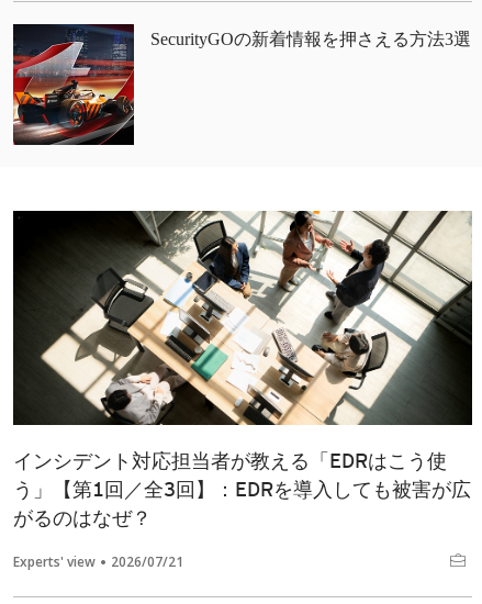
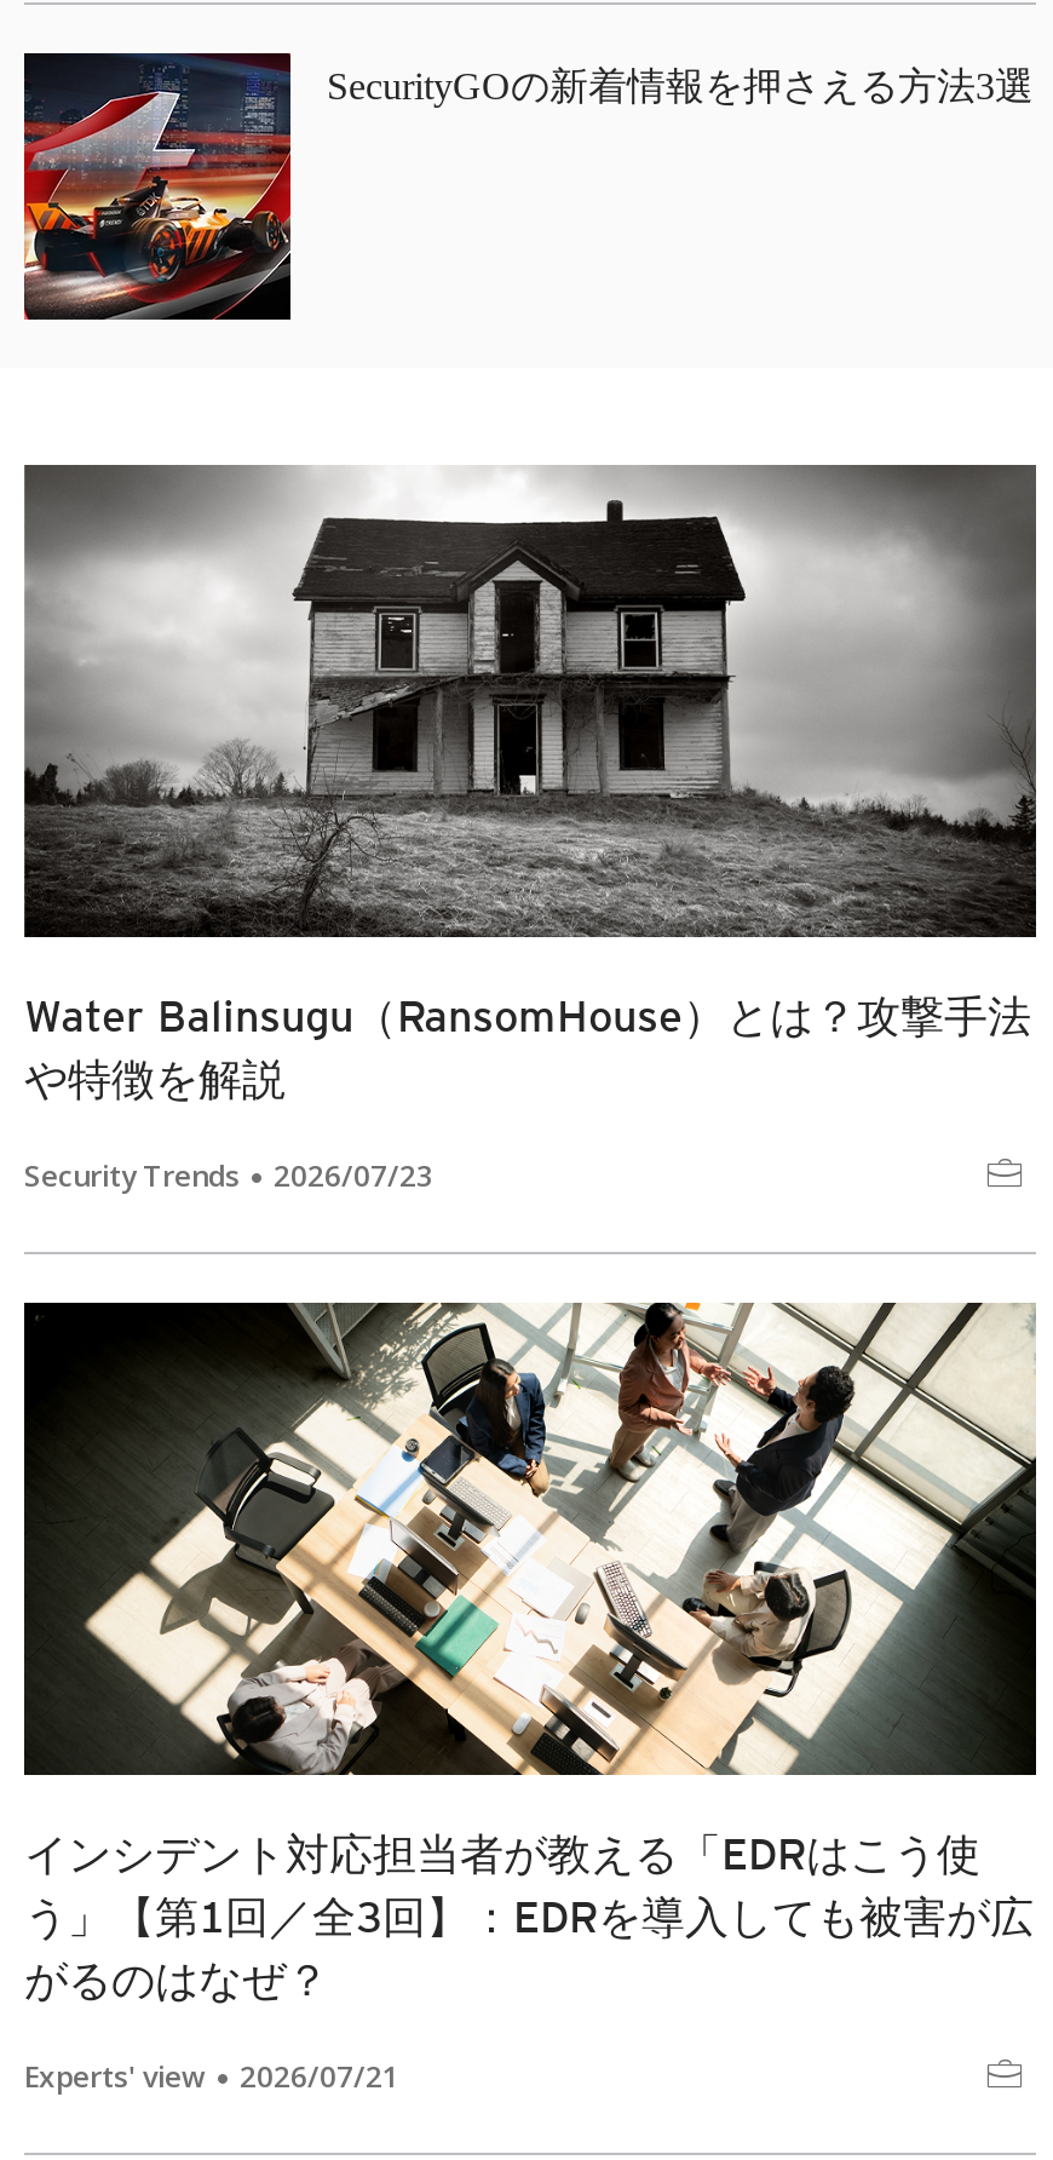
none -> [24,465,1036,1197] [image] | Water Balinsugu（RansomHouse）とは？攻撃手法 | や特徴を解説 | Security Trends | 2026/07/23

